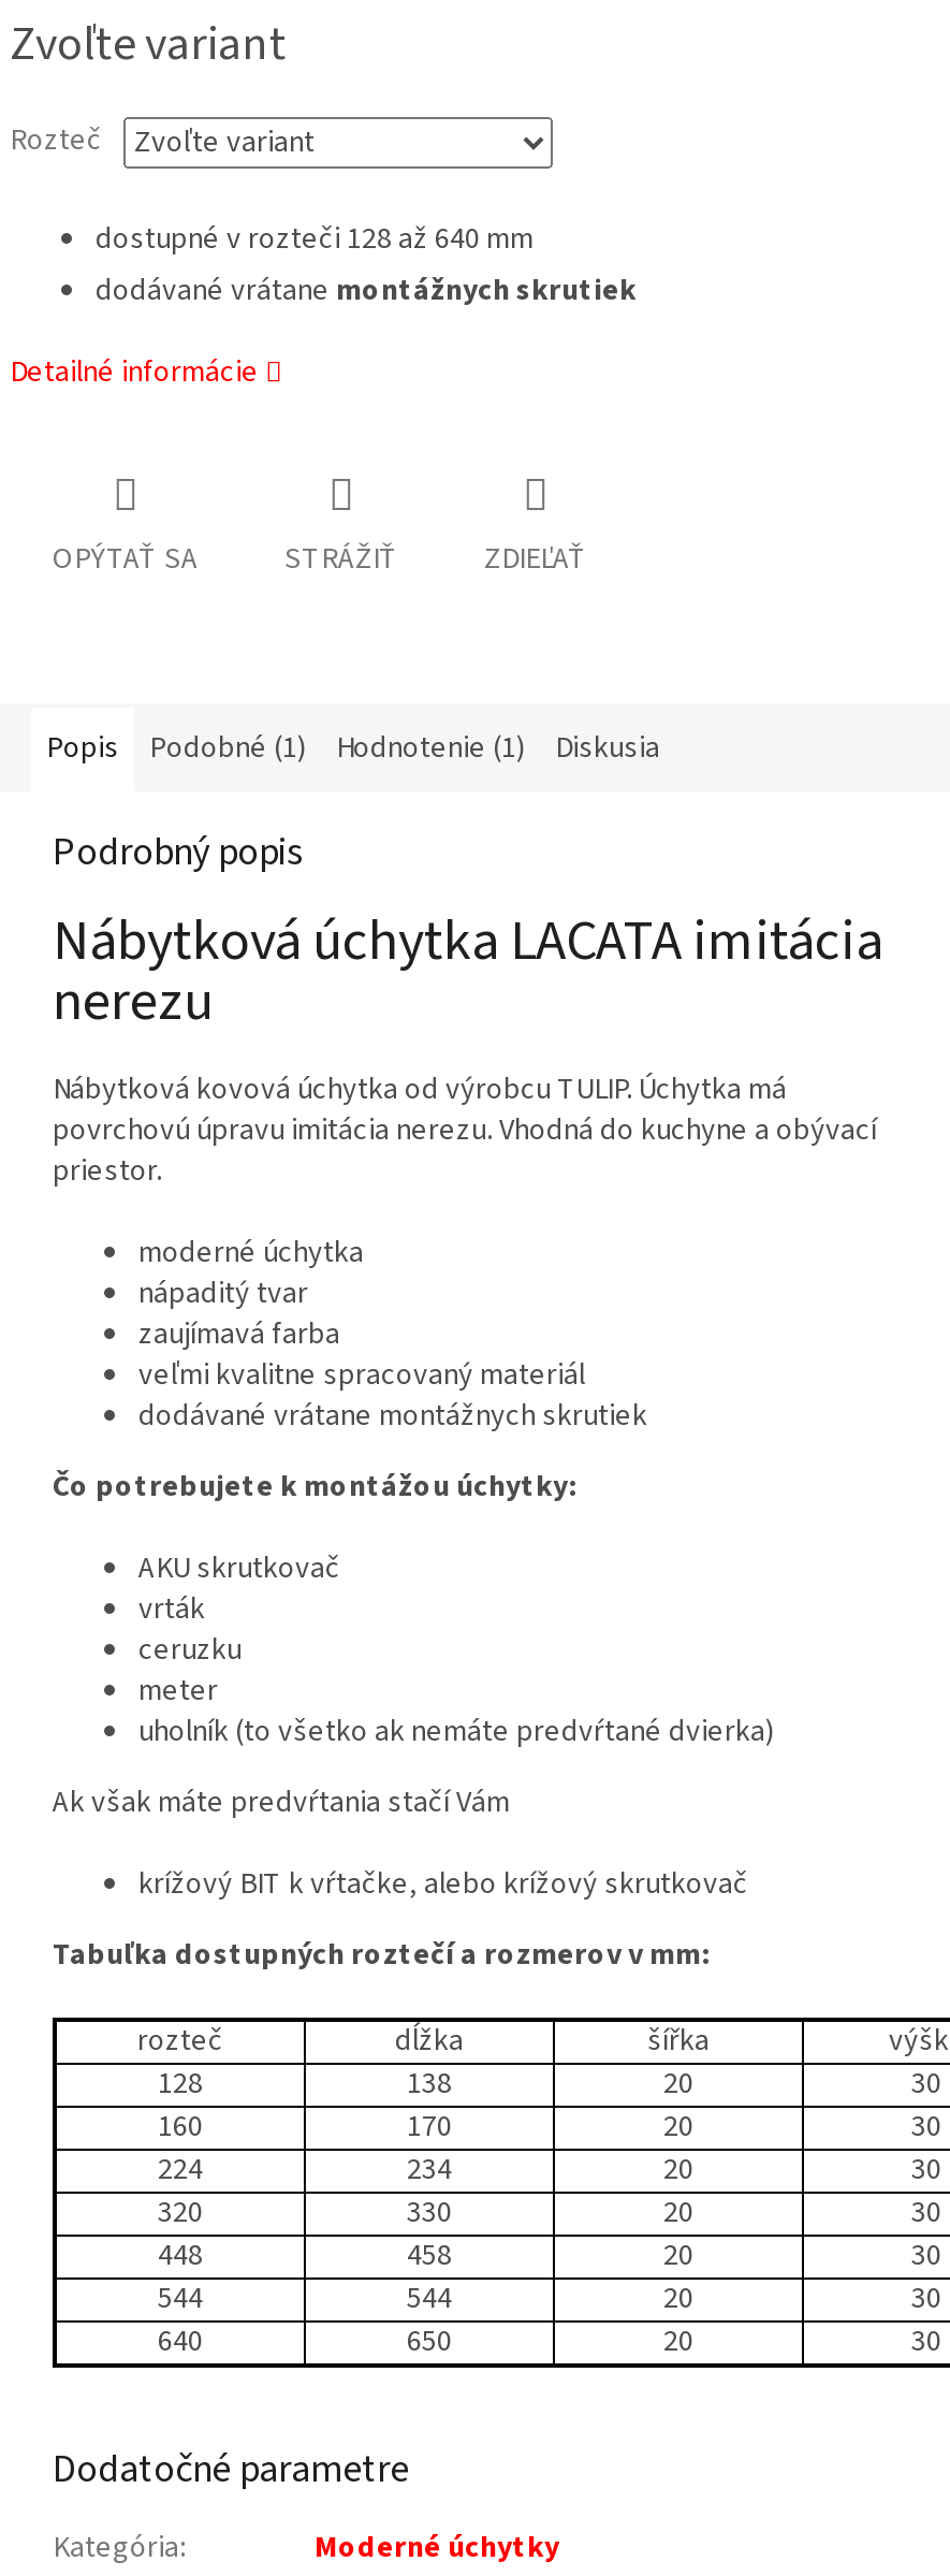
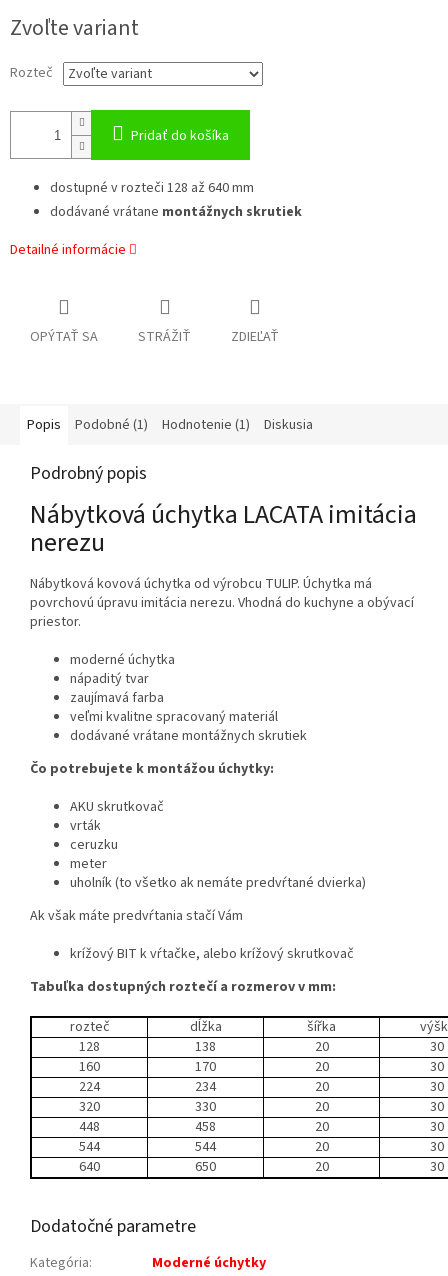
none -> [131,126,229,146] Pridať do košíka

